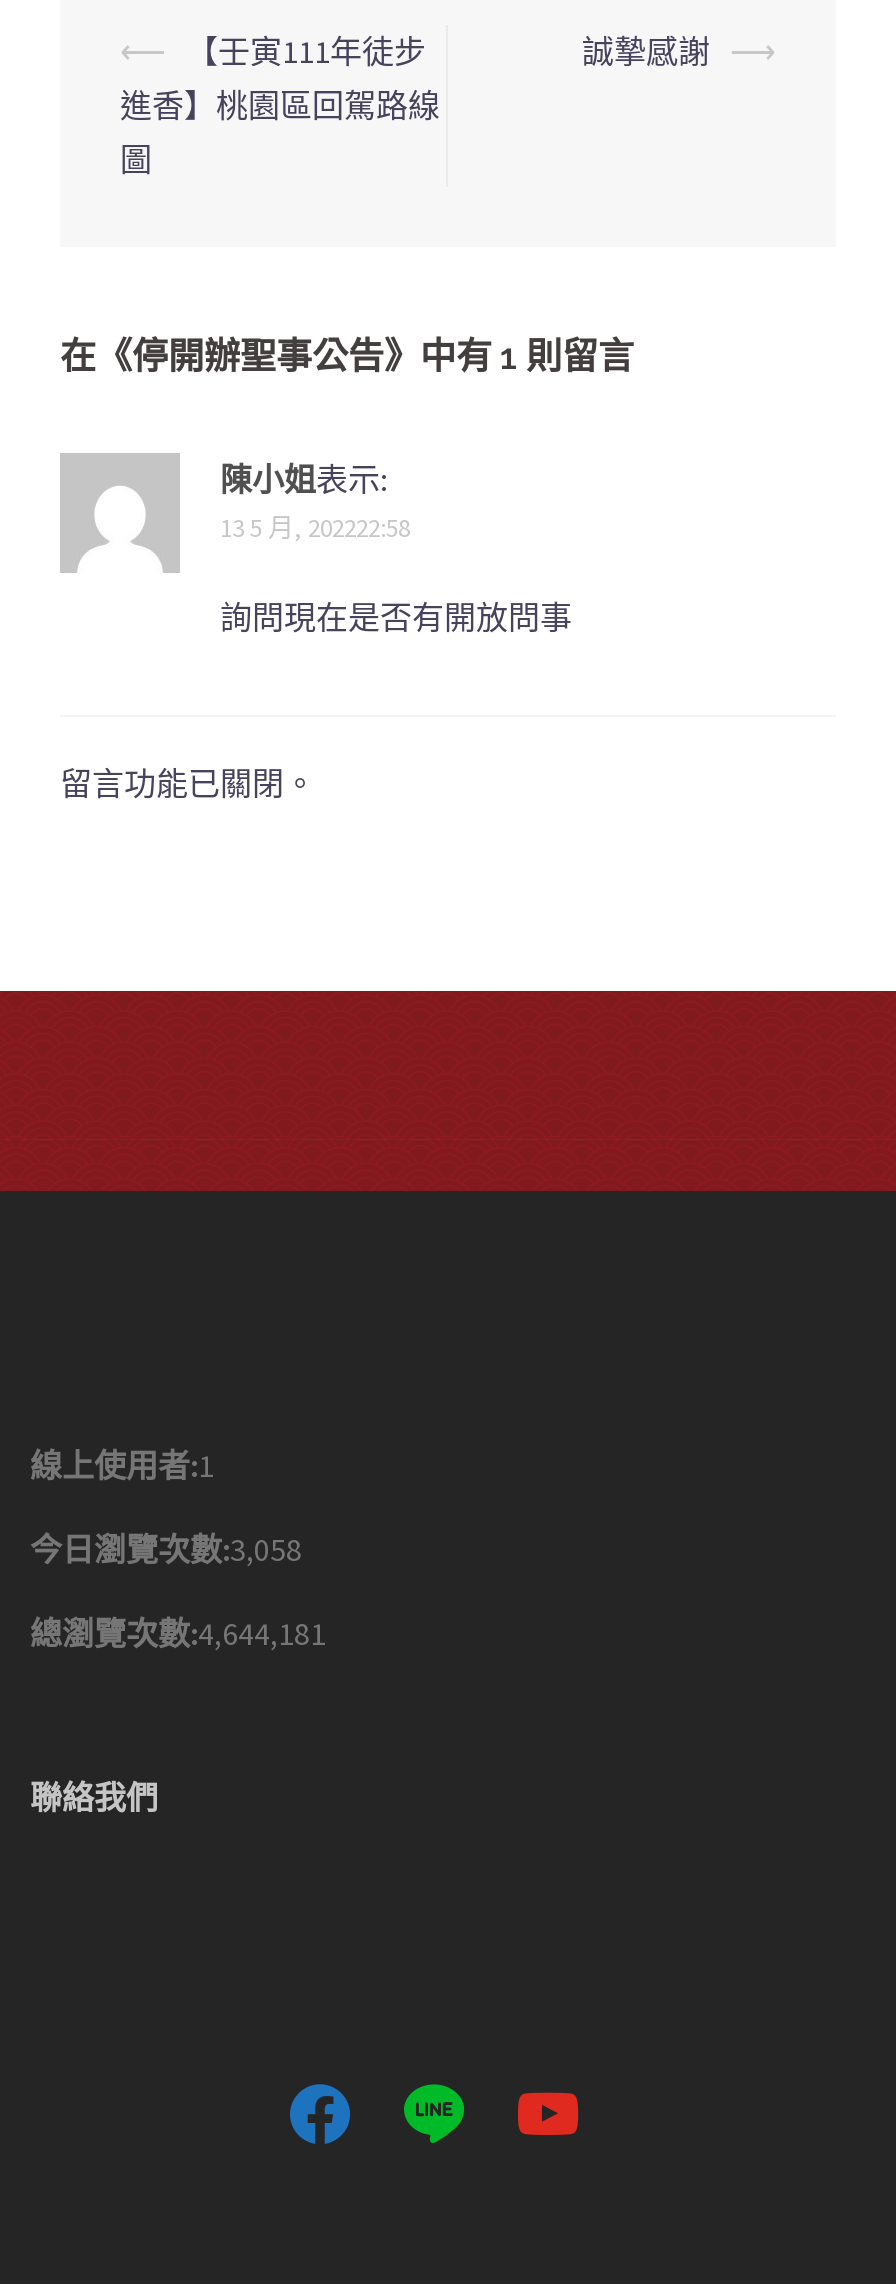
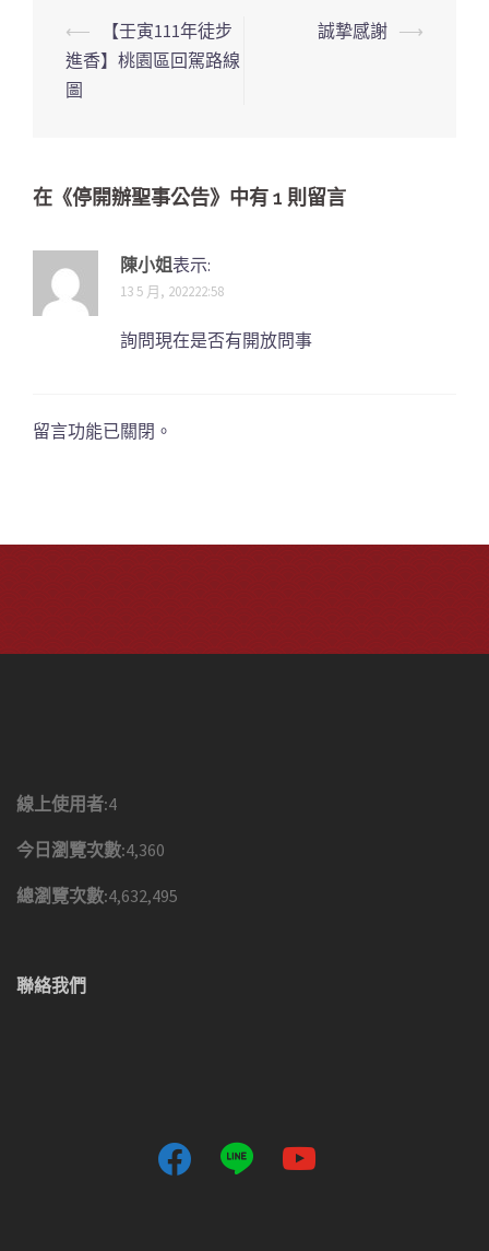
[30,1445,214,1485] 線上使用者:1 -> [16,792,117,814] 線上使用者:4
[30,1529,302,1569] 今日瀏覽次數:3,058 -> [16,838,165,860] 今日瀏覽次數:4,360
[30,1613,326,1653] 總瀏覽次數:4,644,181 -> [16,884,178,906] 總瀏覽次數:4,632,495

